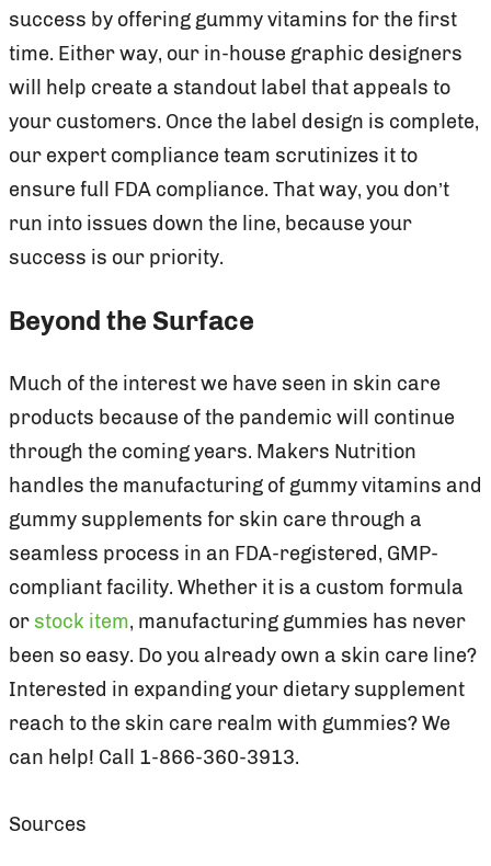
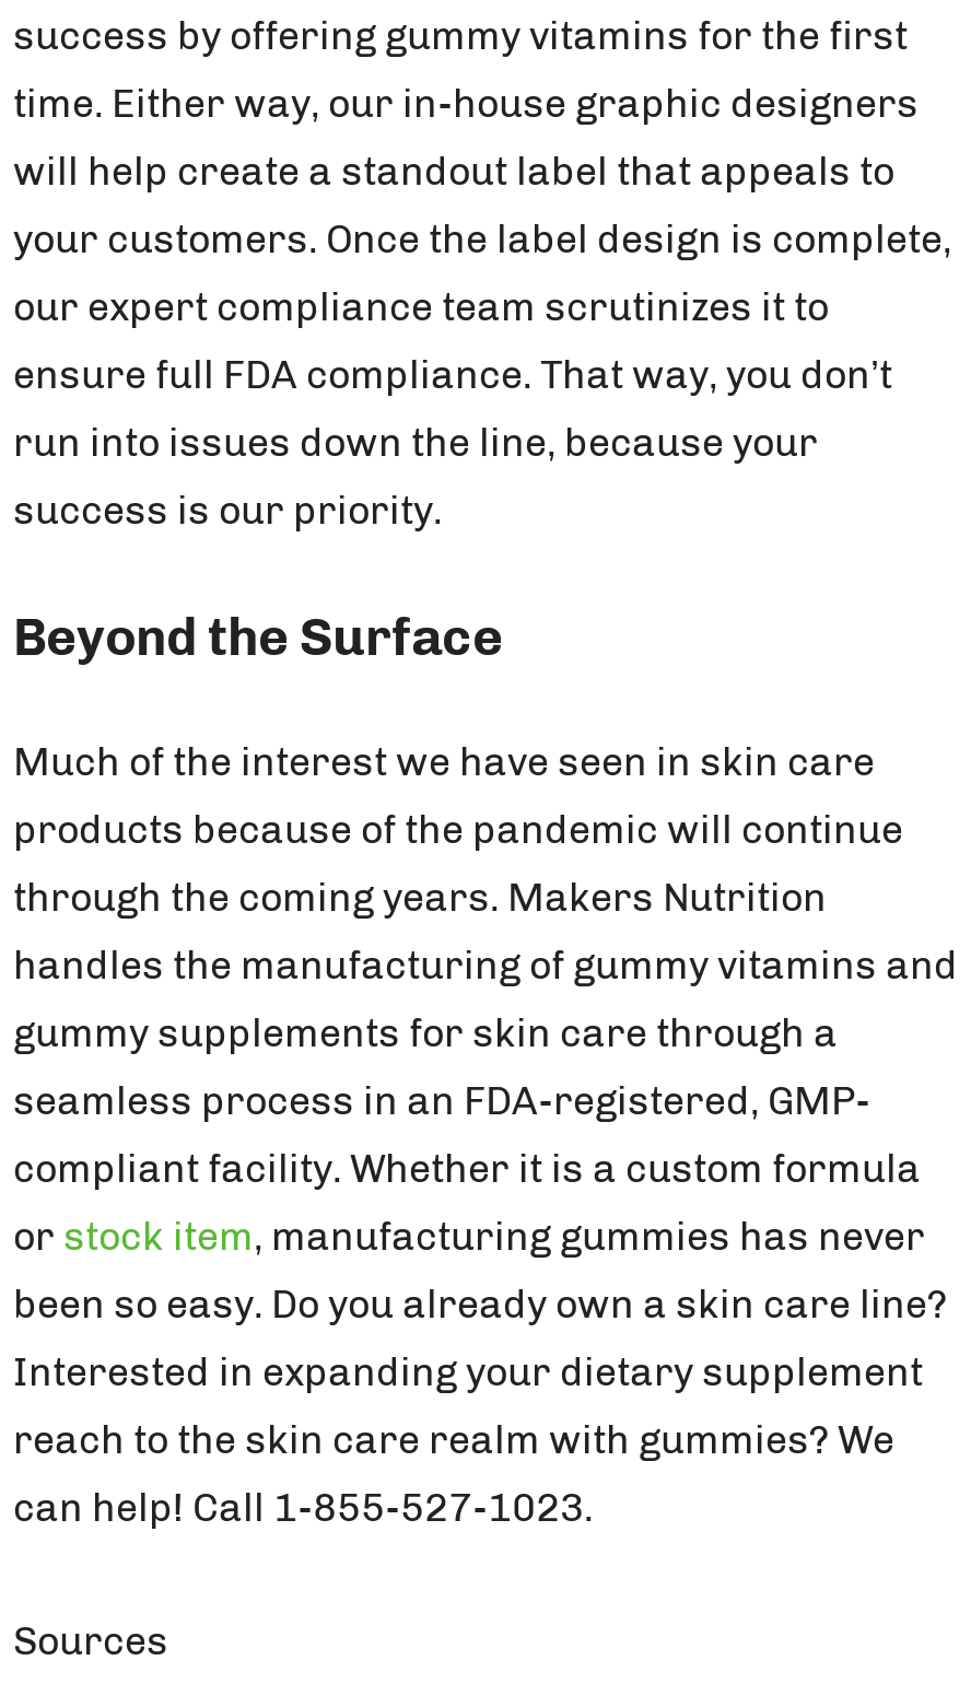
[9,745,299,770] can help! Call 1-866-360-3913. -> [13,1484,593,1532] can help! Call 1-855-527-1023.

